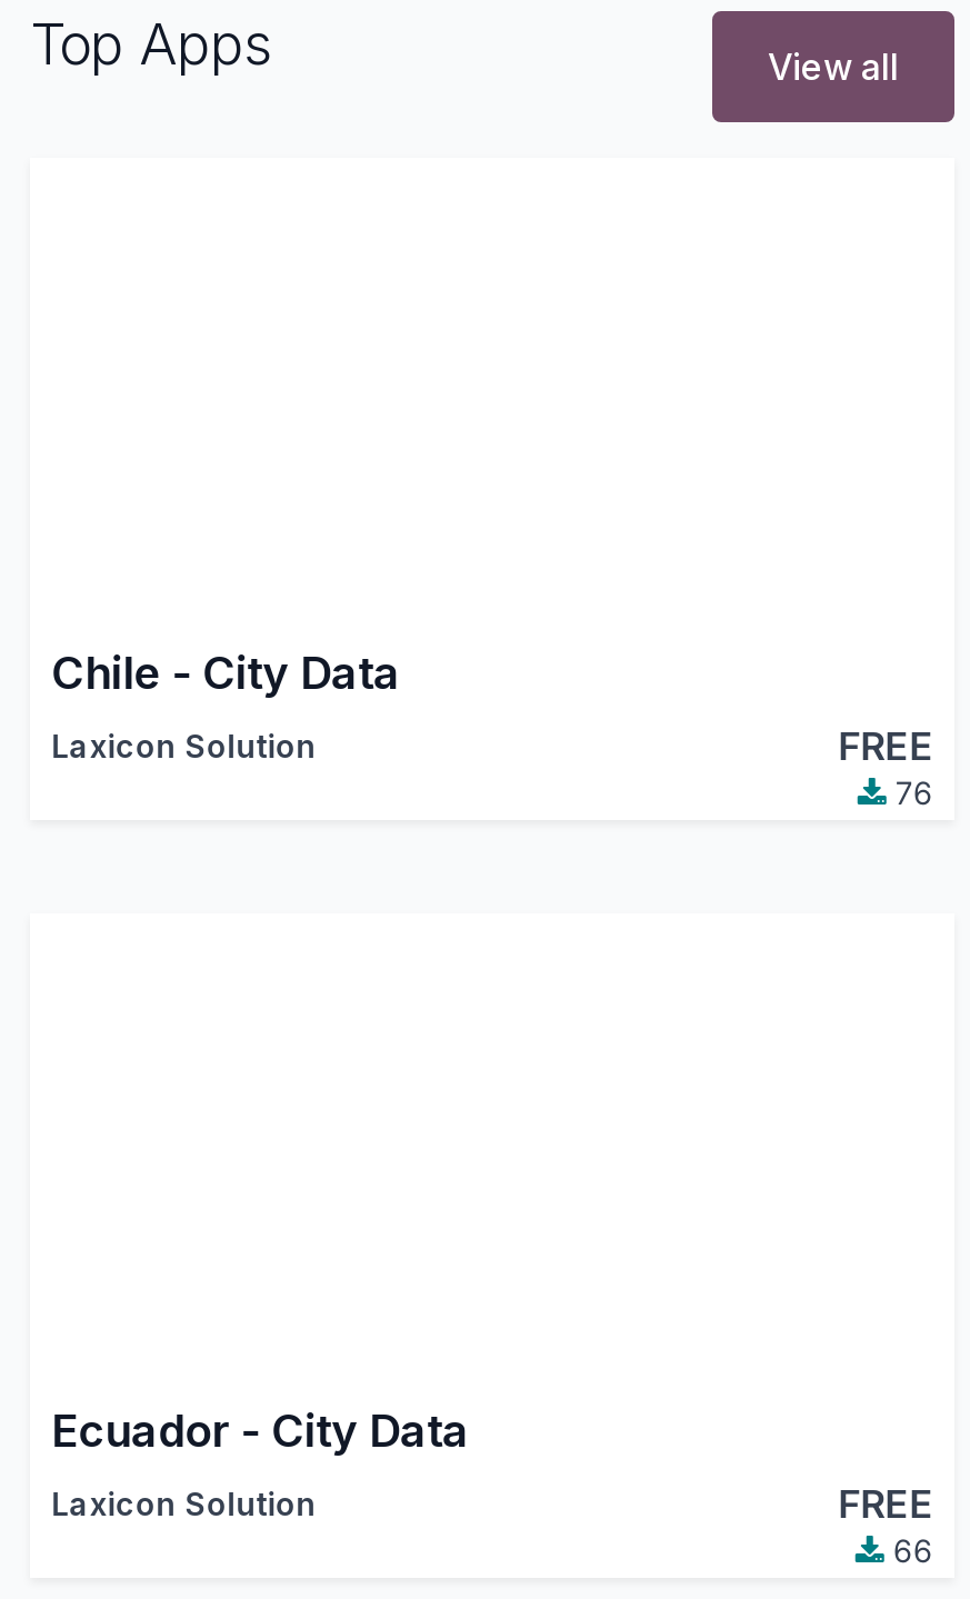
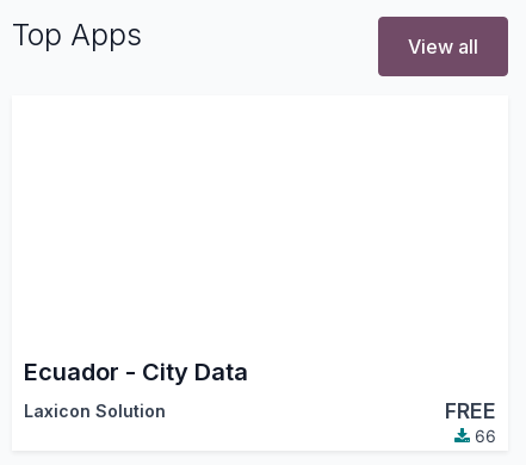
[51,648,933,812] Chile - City Data | Laxicon Solution | FREE | 76 -> none

